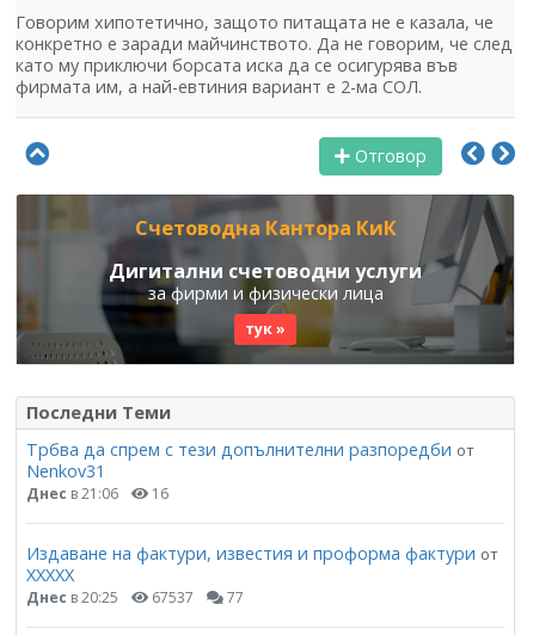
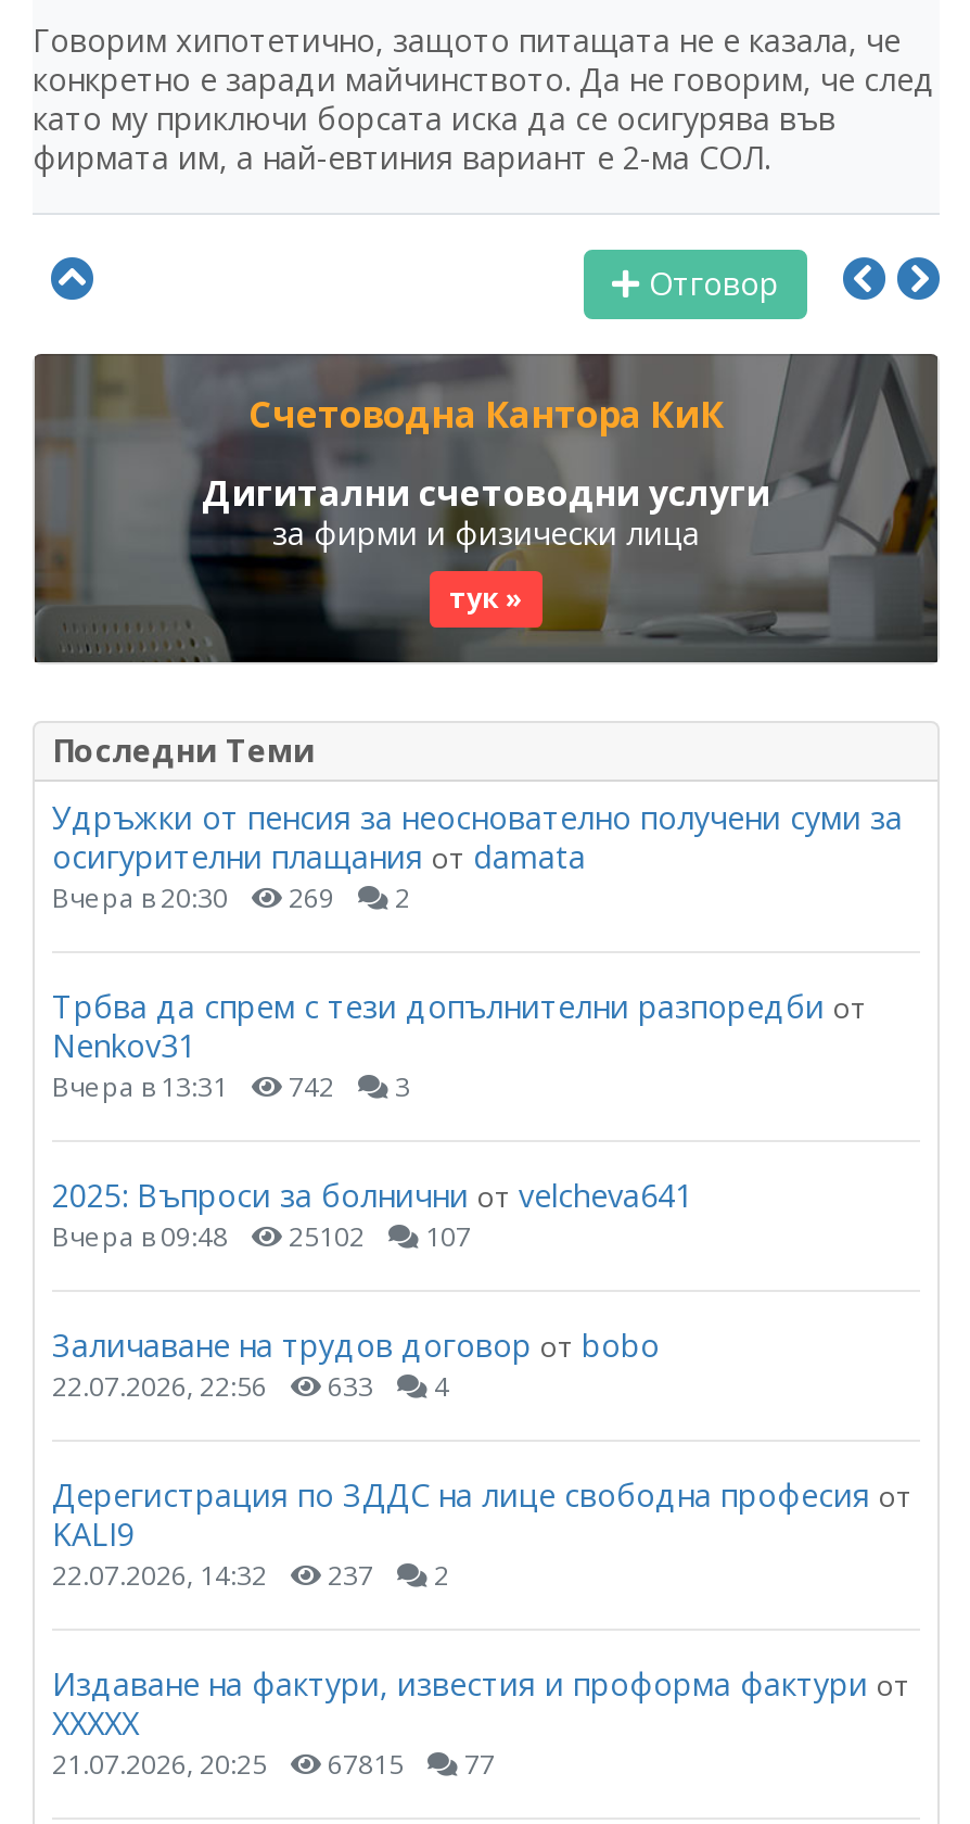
none -> [52,796,903,916] Удръжки от пенсия за неоснователно получени суми за | осигурителни плащания от damata | Вчера в 20:30 | 269 | 2
[26,483,169,503] Днес в 21:06 | 16 -> [52,1068,911,1593] Вчера в 13:31 | 742 | 3 | 2025: Въпроси за болнични от velcheva641 | Вчера в 09:48 | 25102 | 107 | Заличаване на трудов договор от bobo | 22.07.2026, 22:56 | 633 | 4 | Дерегистрация по ЗДДС на лице свободна професия от | KALI9 | 22.07.2026, 14:32 | 237 | 2
[26,587,194,607] Днес в 20:25 | 67537 -> [52,1745,404,1782] 21.07.2026, 20:25 | 67815

